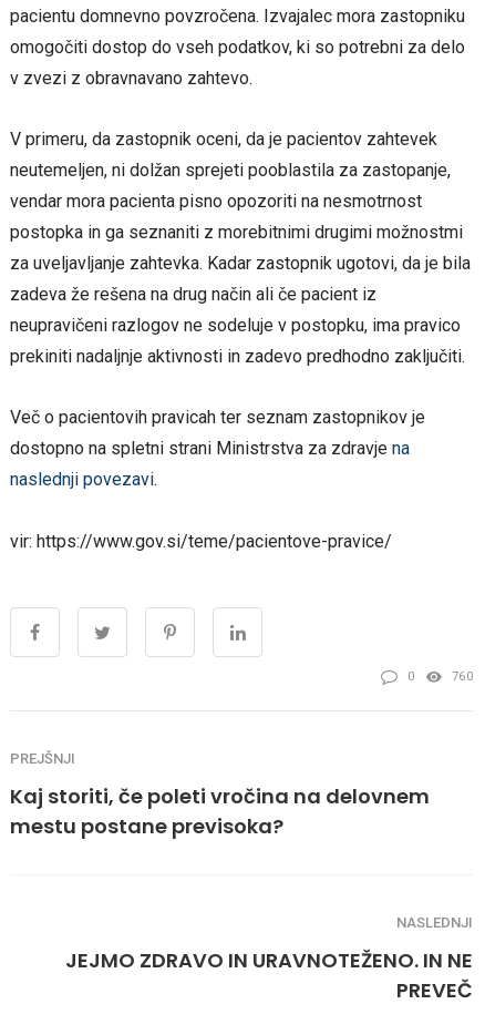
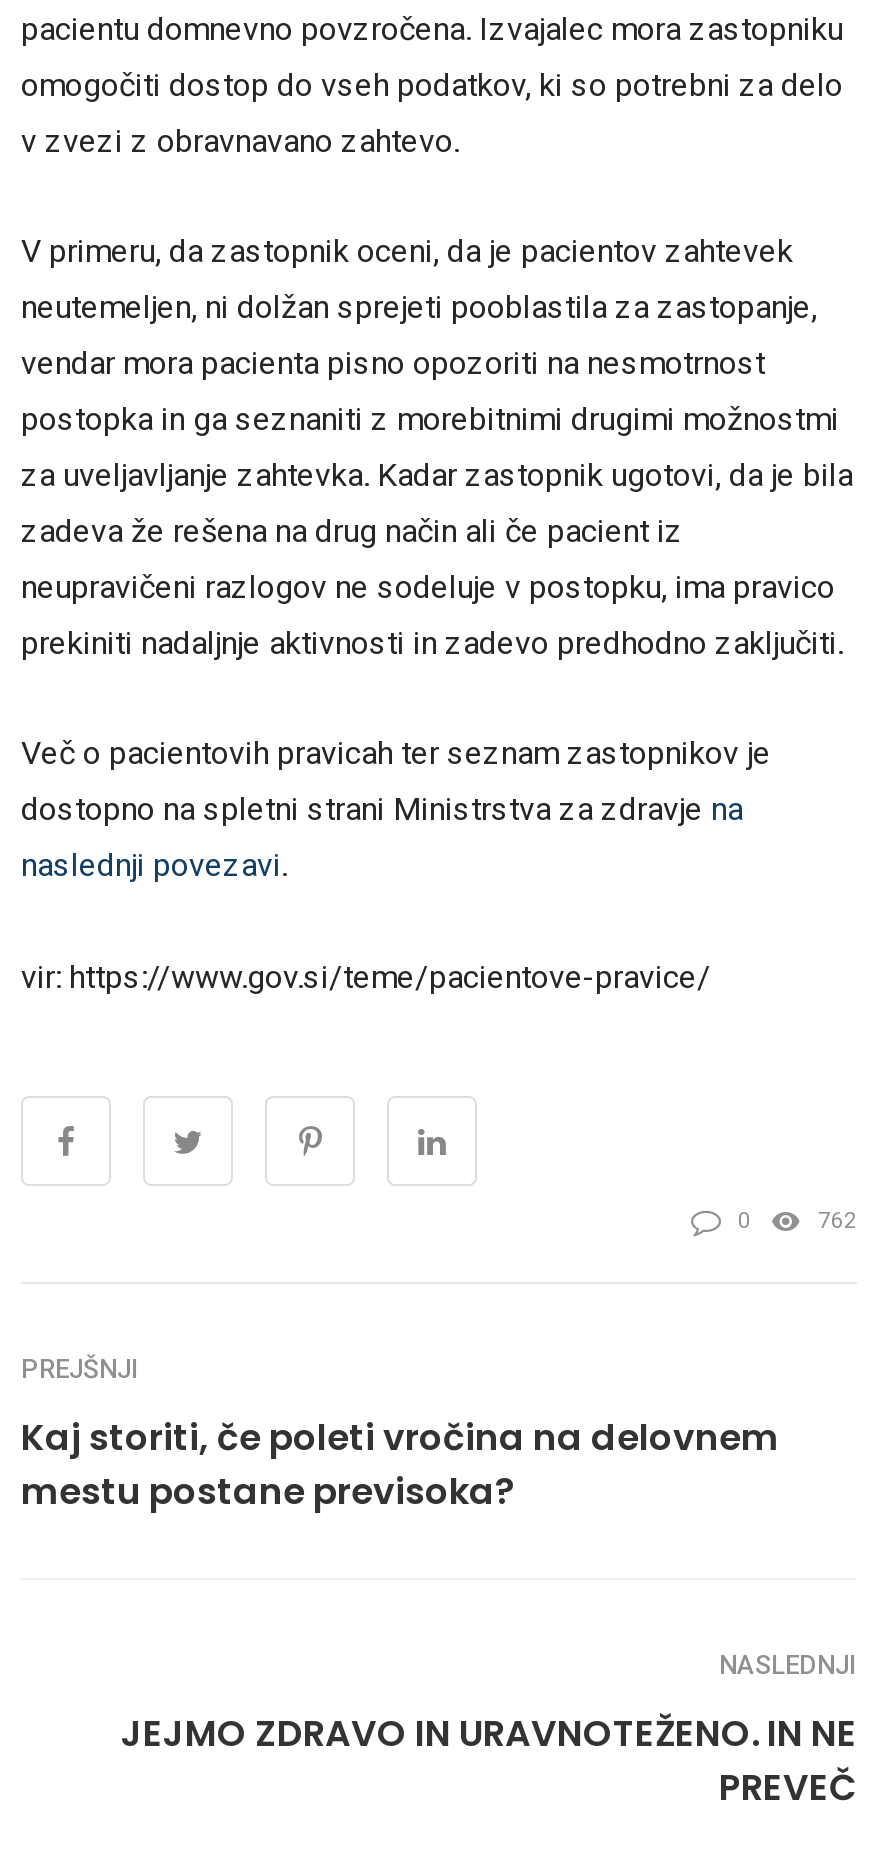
[451,669,473,683] 760 -> [818,1207,857,1233] 762

